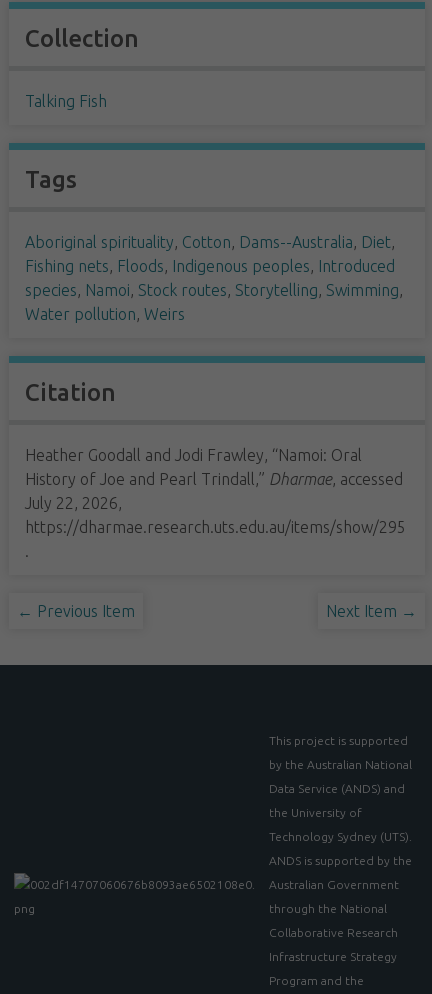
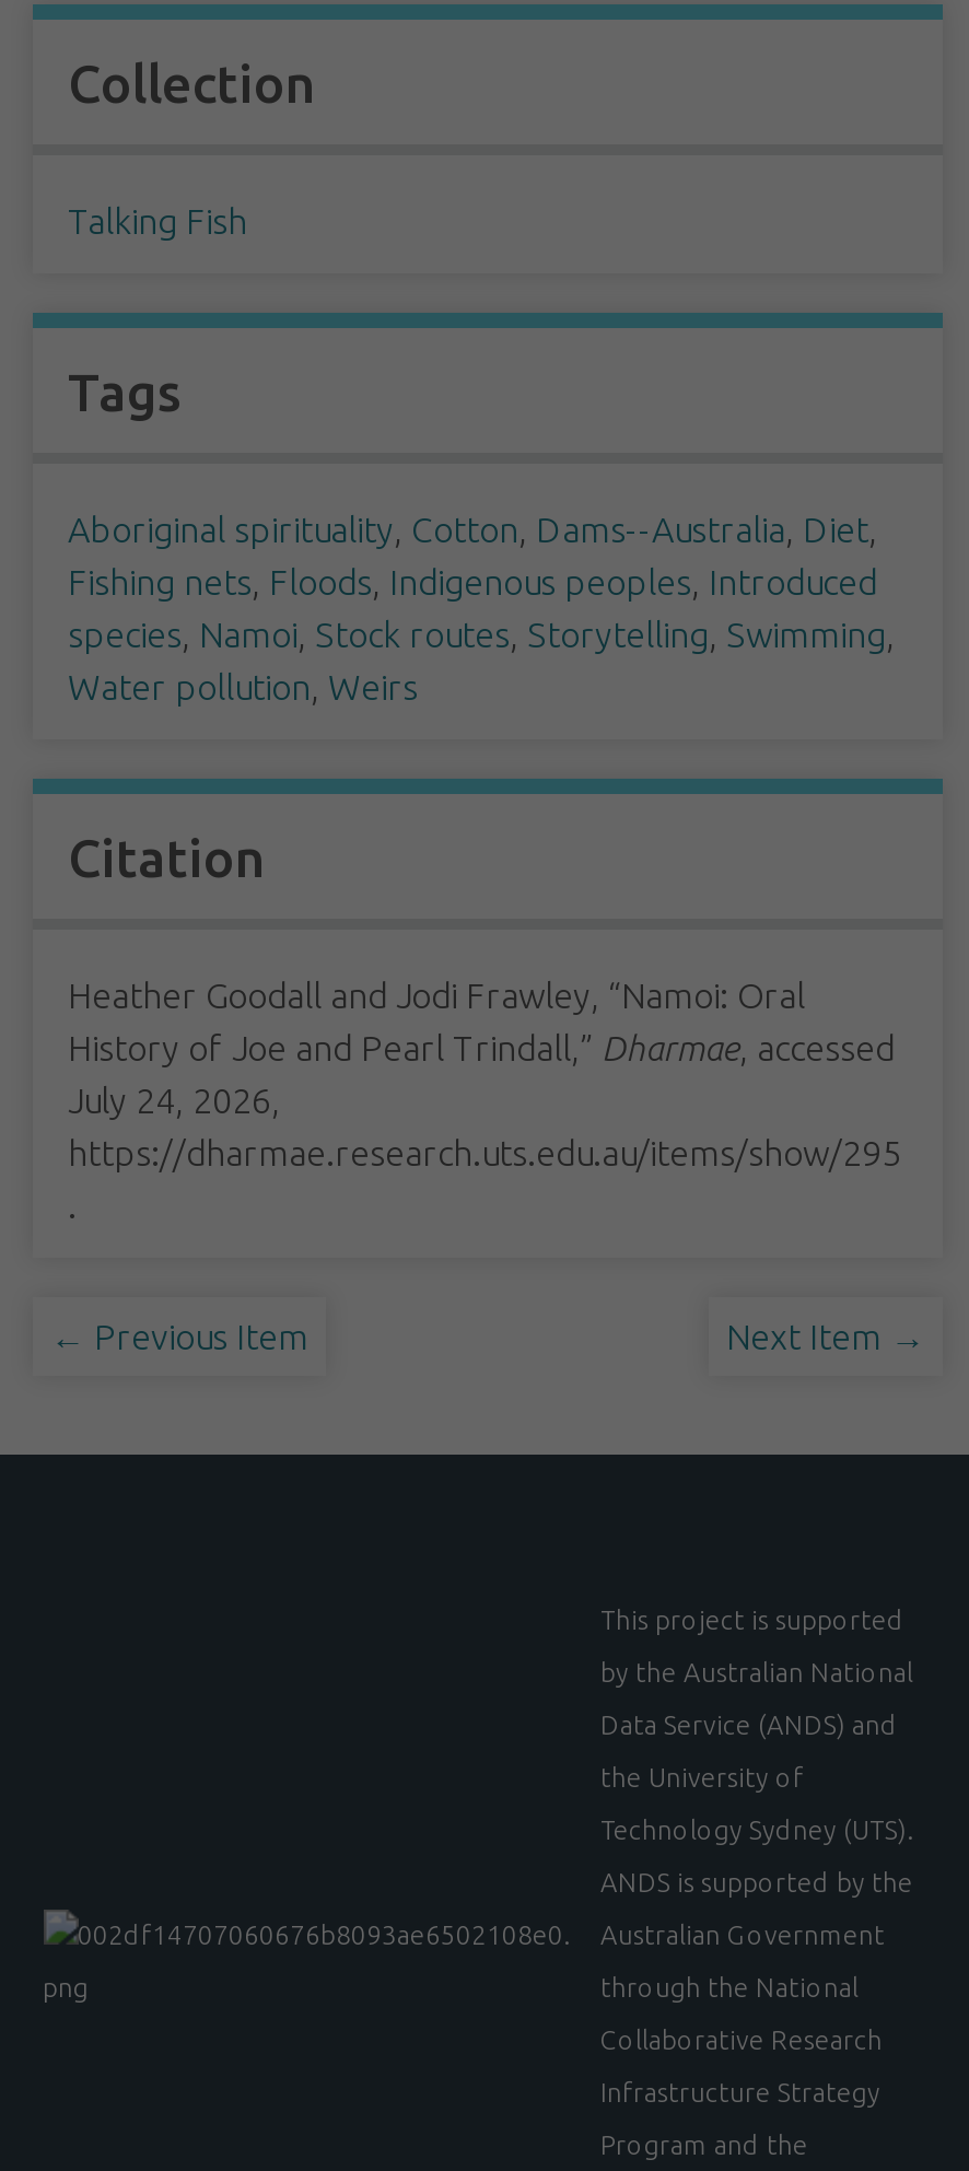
[25,494,122,512] July 22, 2026, -> [68,1080,280,1120] July 24, 2026,

